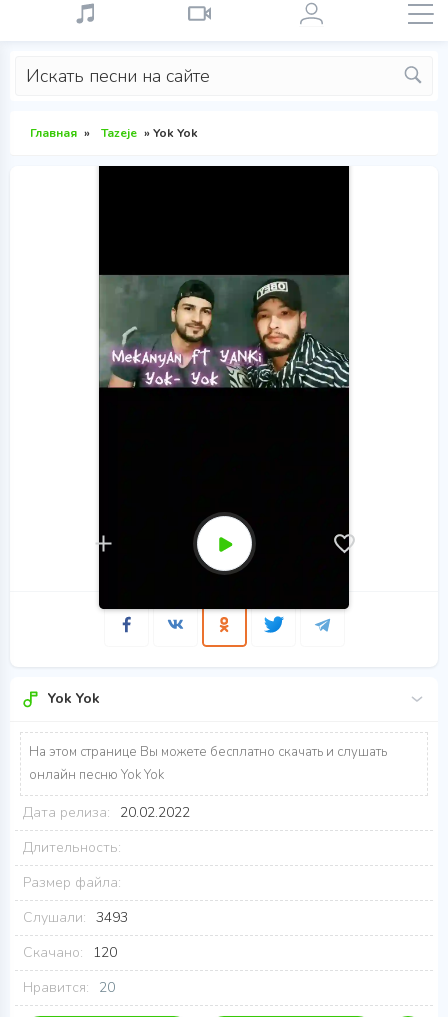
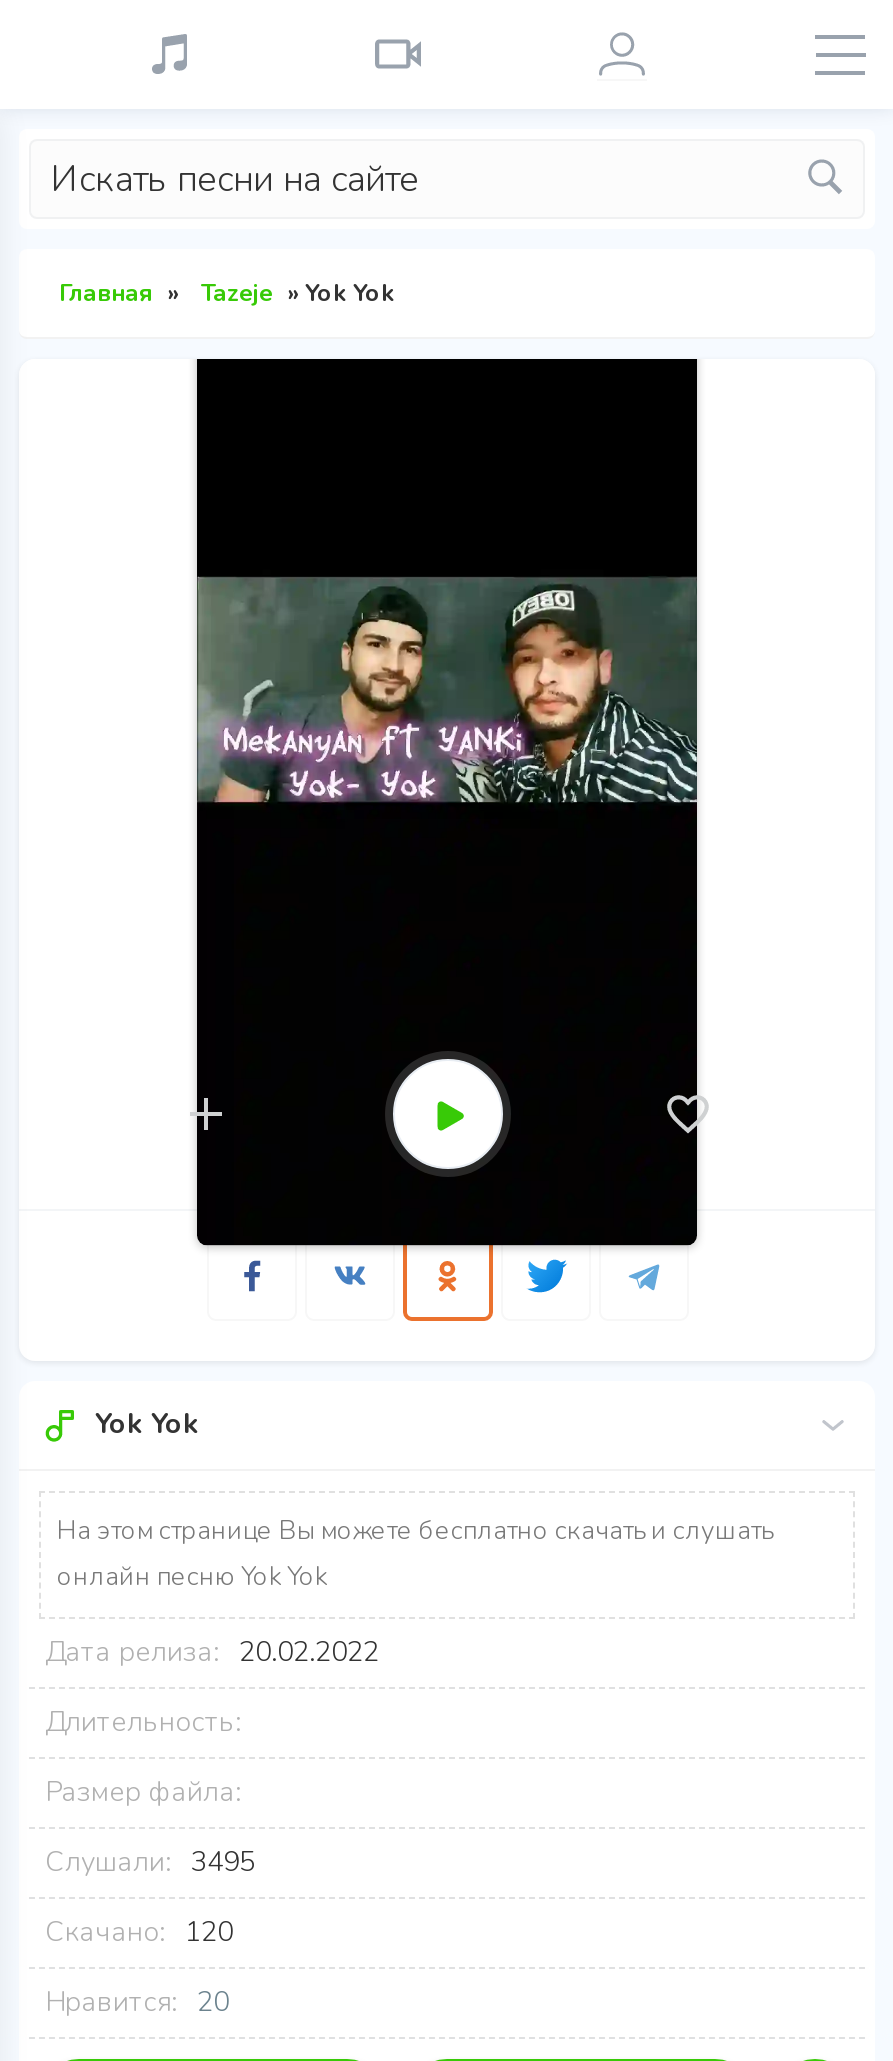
[23,908,128,927] Слушали: 3493 -> [45,1843,255,1881] Слушали: 3495

